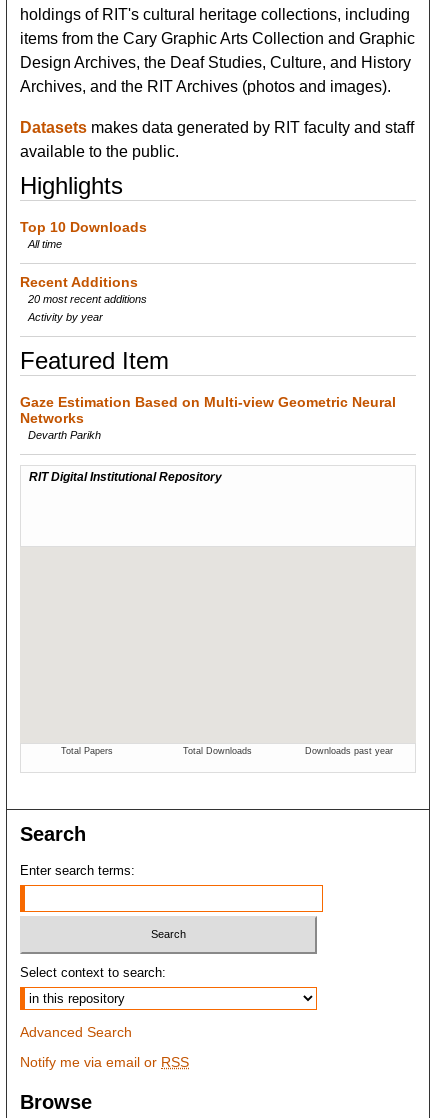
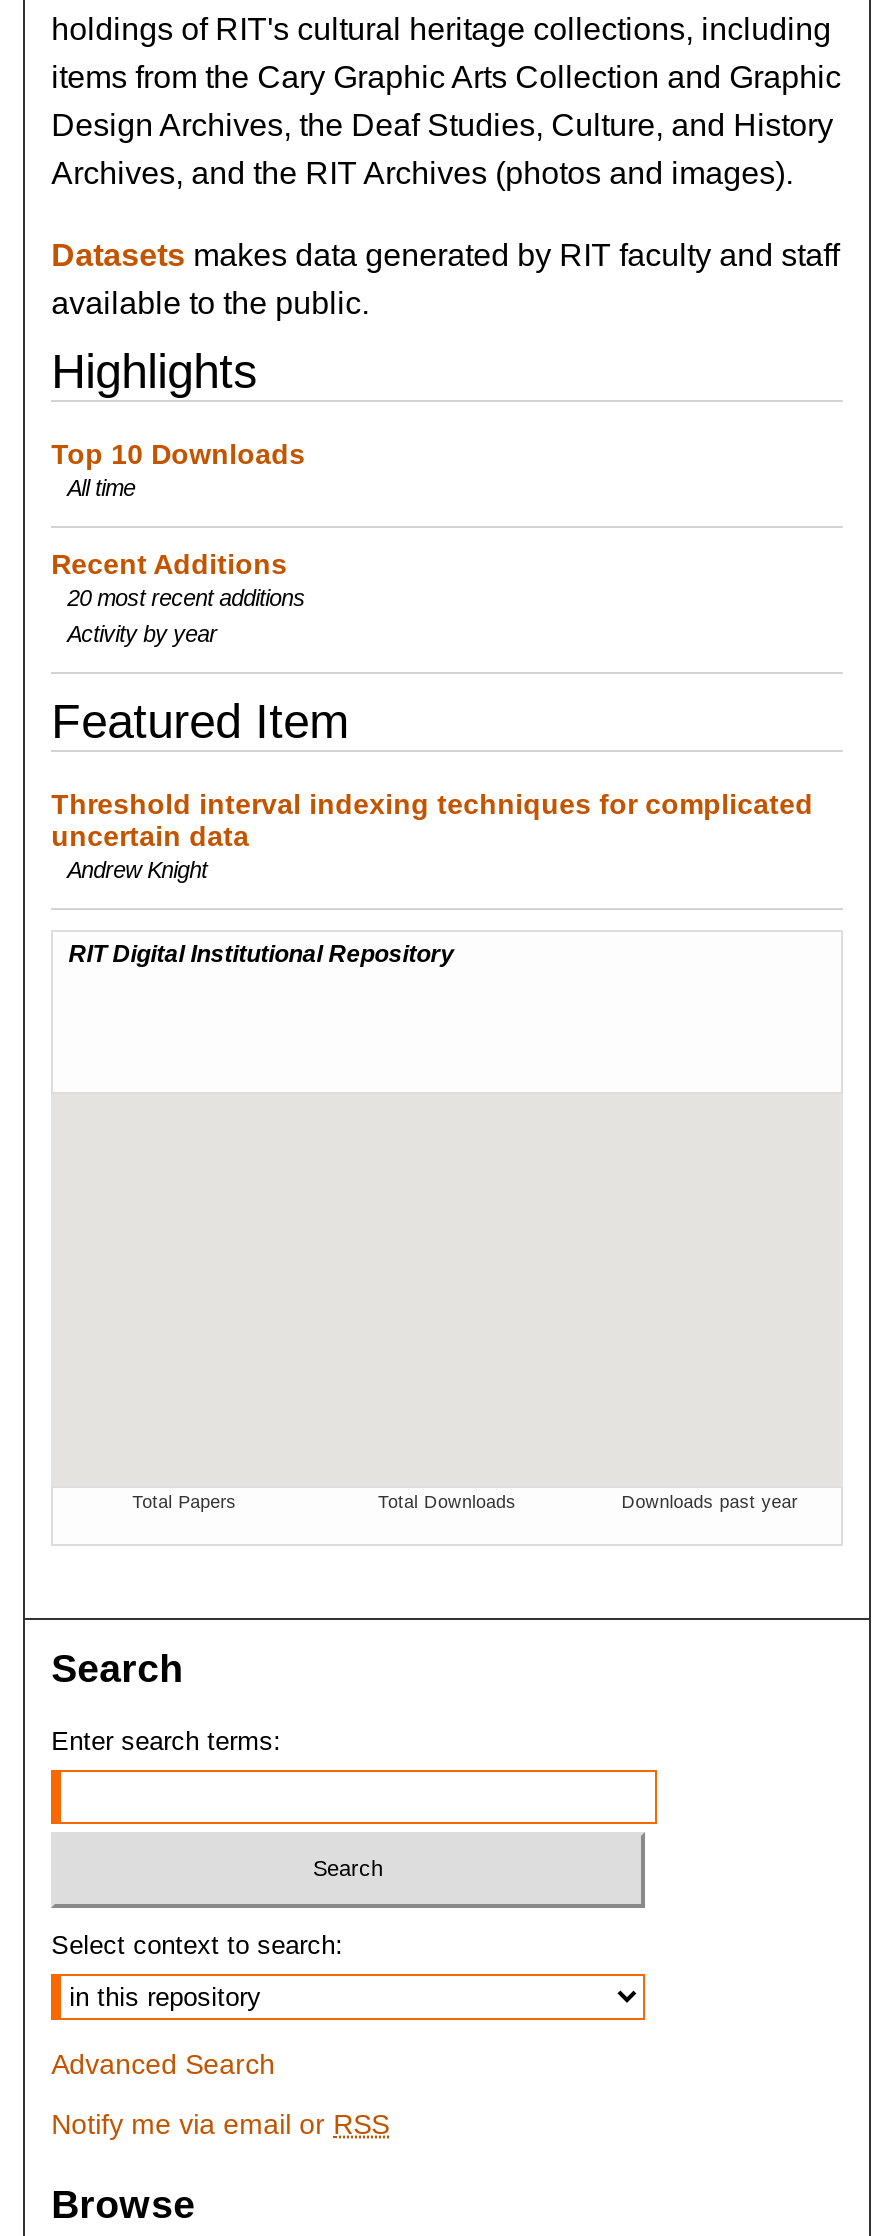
[20,394,396,441] Gaze Estimation Based on Multi-view Geometric Neural | Networks | Devarth Parikh -> [51,788,813,882] Threshold interval indexing techniques for complicated | uncertain data | Andrew Knight

